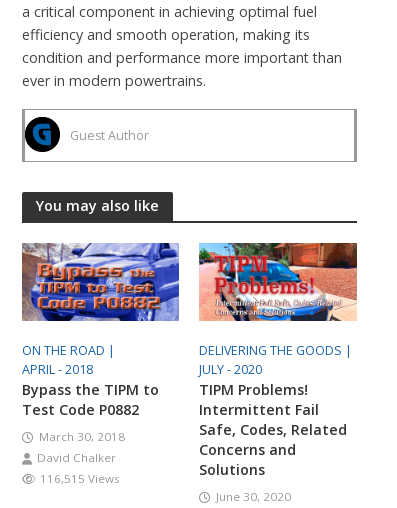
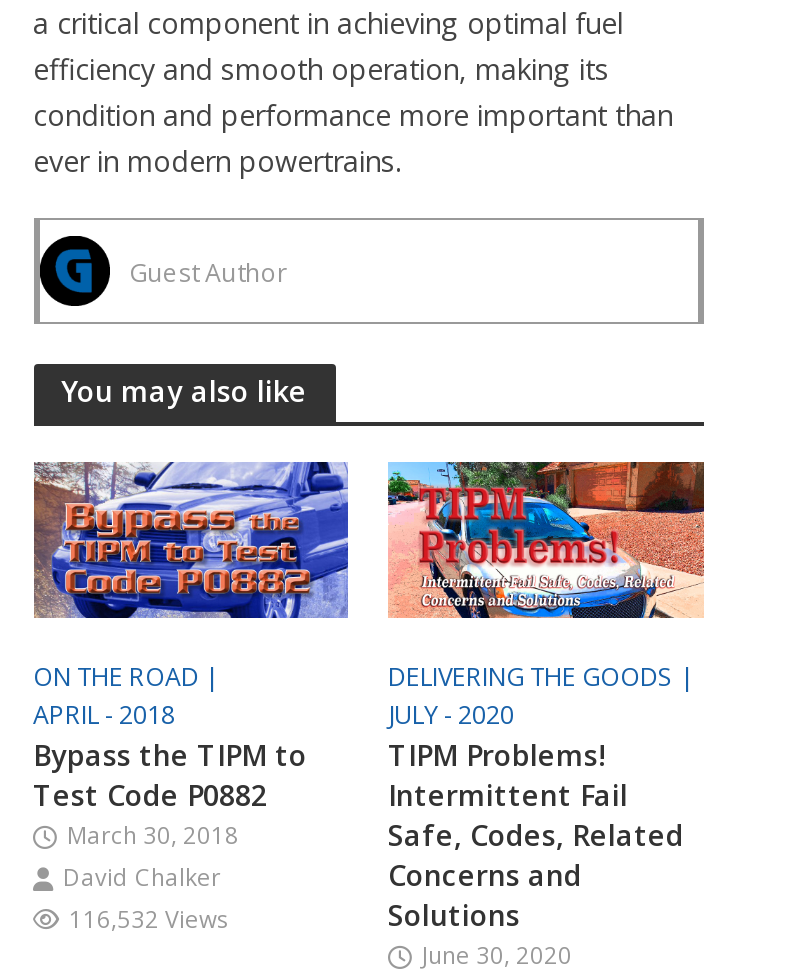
[39,471,119,486] 116,515 Views -> [69,905,229,935] 116,532 Views

